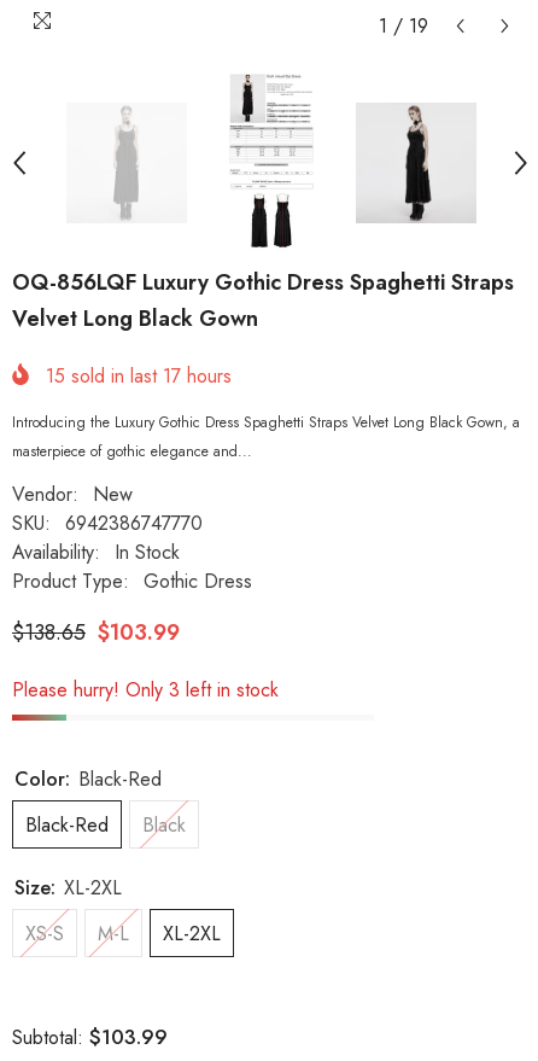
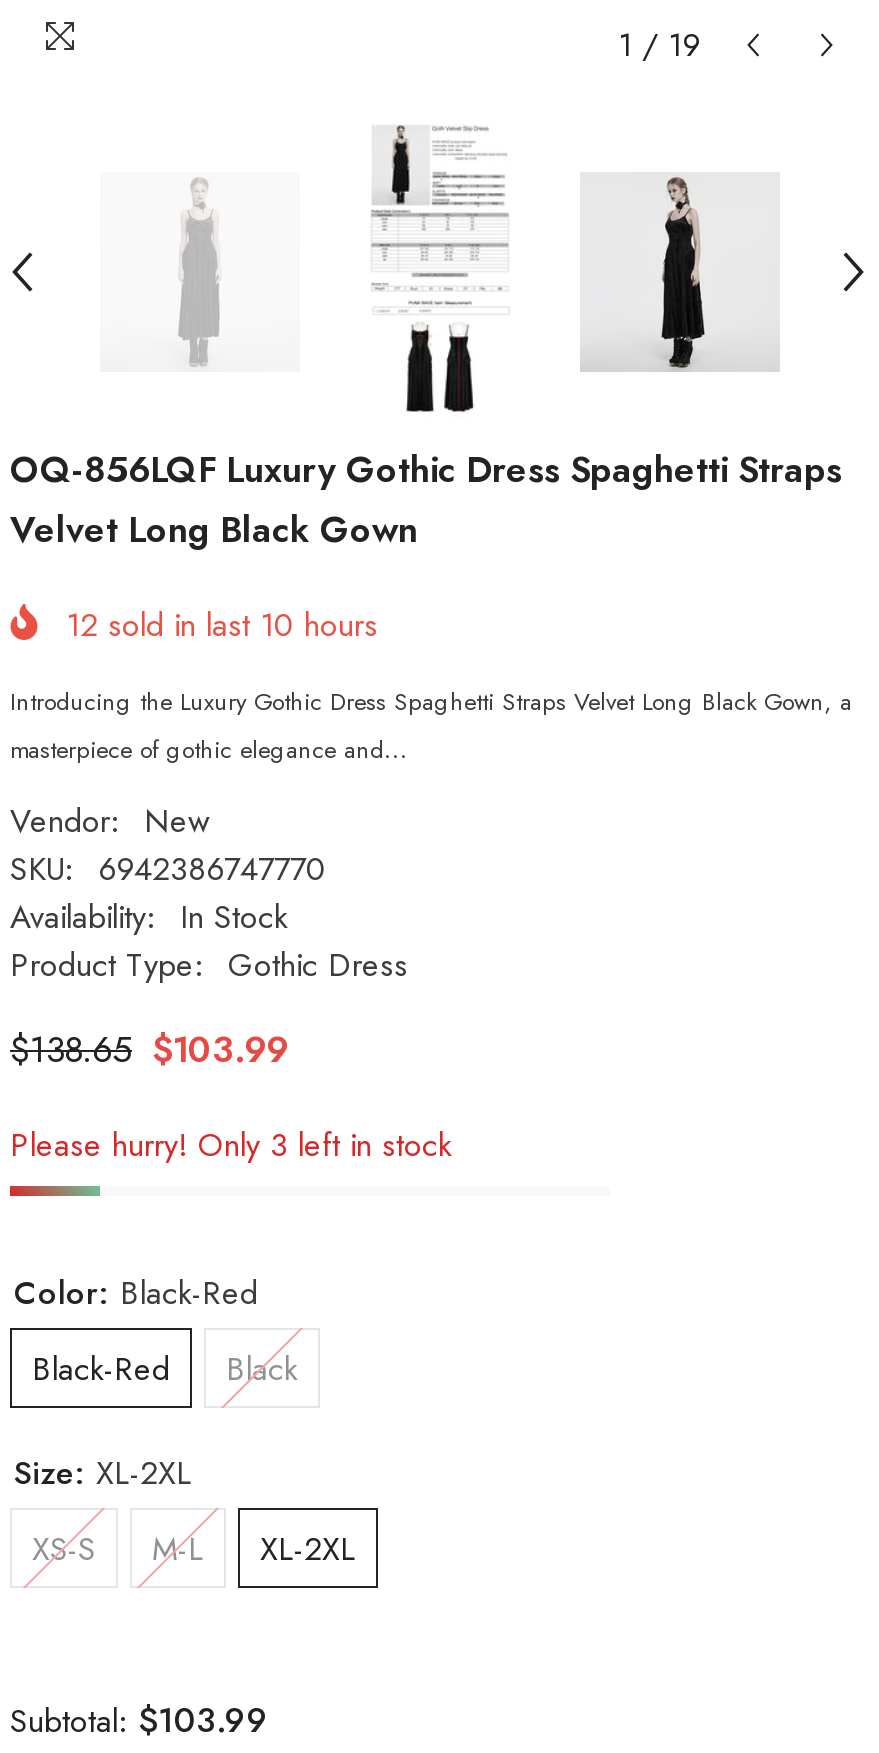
[46,362,232,390] 15 sold in last 17 hours -> [66,602,378,648] 12 sold in last 10 hours

